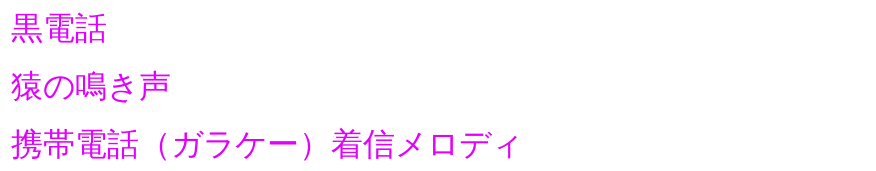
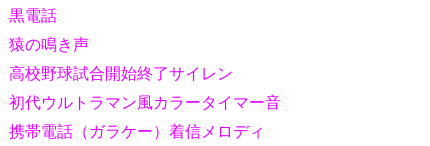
none -> [9,64,281,110] 高校野球試合開始終了サイレン | 初代ウルトラマン風カラータイマー音

